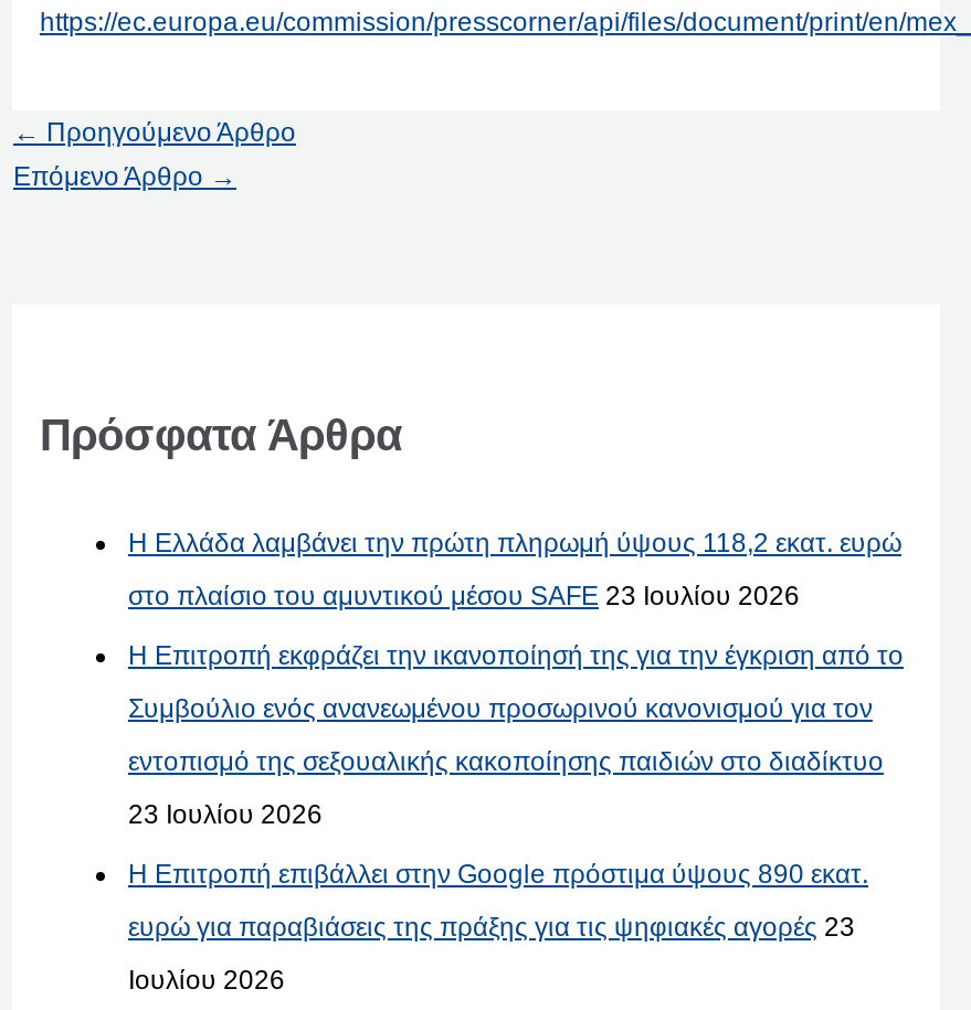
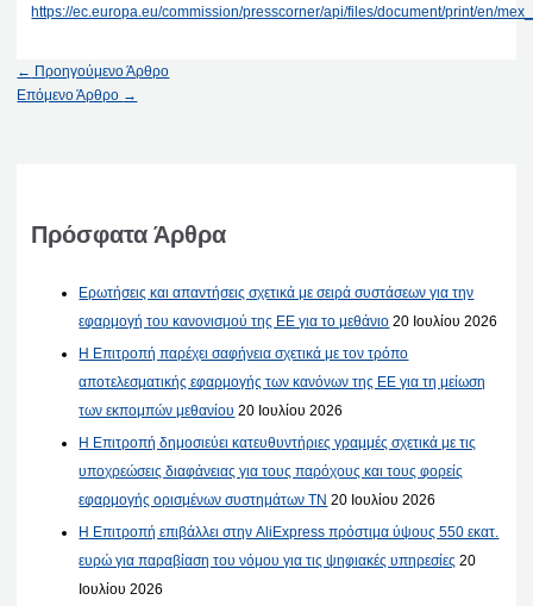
[128,527,904,942] Η Ελλάδα λαμβάνει την πρώτη πληρωμή ύψους 118,2 εκατ. ευρώ | στο πλαίσιο του αμυντικού μέσου SAFE 23 Ιουλίου 2026 | Η Επιτροπή εκφράζει την ικανοποίησή της για την έγκριση από το | Συμβούλιο ενός ανανεωμένου προσωρινού κανονισμού για τον | εντοπισμό της σεξουαλικής κακοποίησης παιδιών στο διαδίκτυο | 23 Ιουλίου 2026 | Η Επιτροπή επιβάλλει στην Google πρόστιμα ύψους 890 εκατ. | ευρώ για παραβιάσεις της πράξης για τις ψηφιακές αγορές 23 -> [79,284,499,569] Ερωτήσεις και απαντήσεις σχετικά με σειρά συστάσεων για την | εφαρμογή του κανονισμού της ΕΕ για το μεθάνιο 20 Ιουλίου 2026 | Η Επιτροπή παρέχει σαφήνεια σχετικά με τον τρόπο | αποτελεσματικής εφαρμογής των κανόνων της ΕΕ για τη μείωση | των εκπομπών μεθανίου 20 Ιουλίου 2026 | Η Επιτροπή δημοσιεύει κατευθυντήριες γραμμές σχετικά με τις | υποχρεώσεις διαφάνειας για τους παρόχους και τους φορείς | εφαρμογής ορισμένων συστημάτων ΤΝ 20 Ιουλίου 2026 | Η Επιτροπή επιβάλλει στην AliExpress πρόστιμα ύψους 550 εκατ. | ευρώ για παραβίαση του νόμου για τις ψηφιακές υπηρεσίες 20

